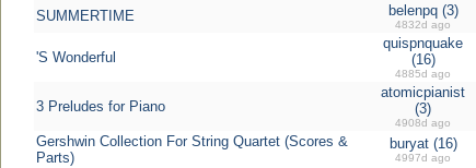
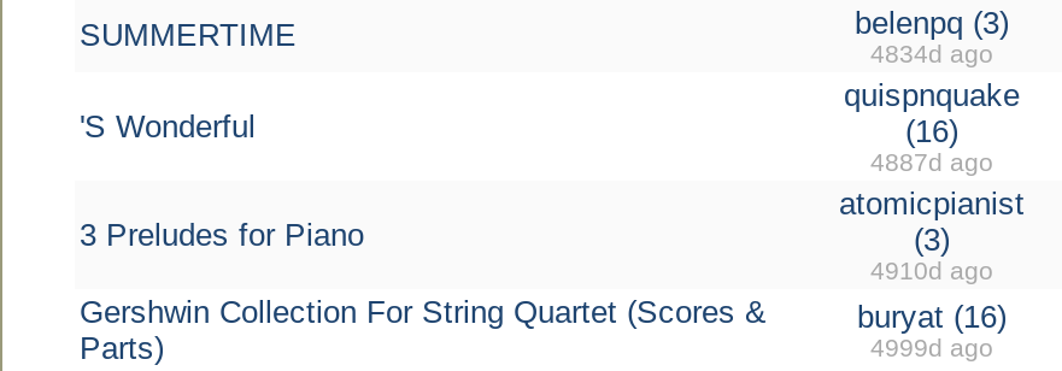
[395,19,451,31] 4832d ago -> [870,41,993,67] 4834d ago
[395,68,451,80] 4885d ago -> [870,149,993,176] 4887d ago
[395,117,451,129] 4908d ago -> [870,258,993,284] 4910d ago
[395,152,451,164] 4997d ago -> [870,335,993,361] 4999d ago

